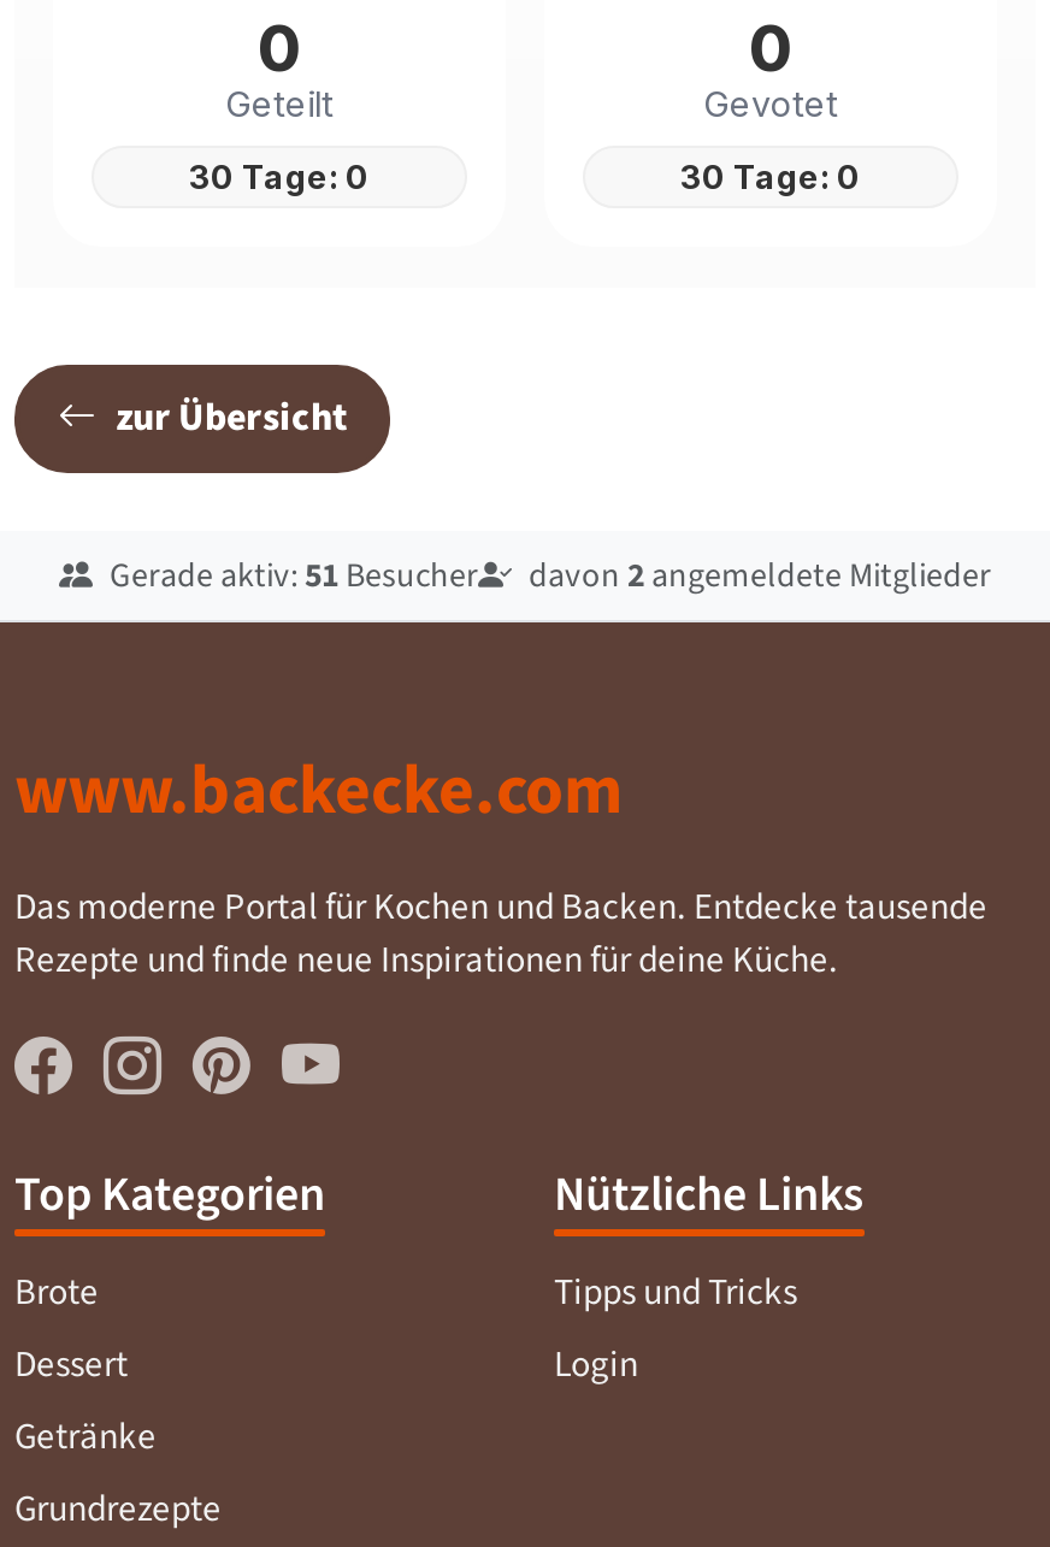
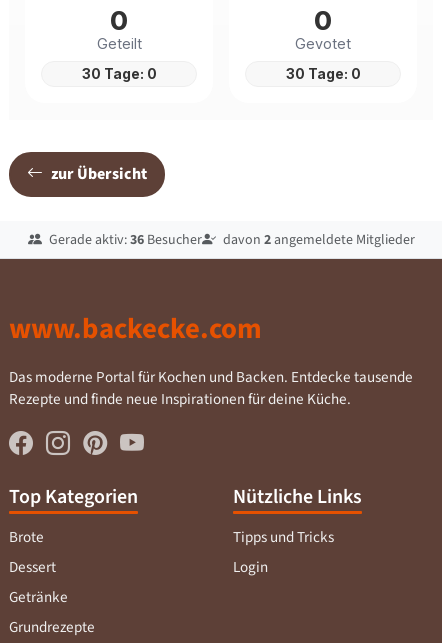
[102,553,478,599] Gerade aktiv: 51 Besucher -> [45,230,201,249] Gerade aktiv: 36 Besucher

